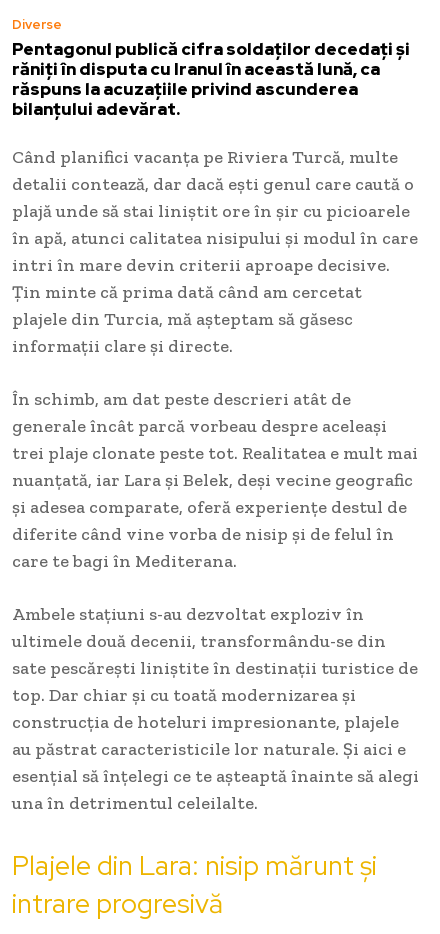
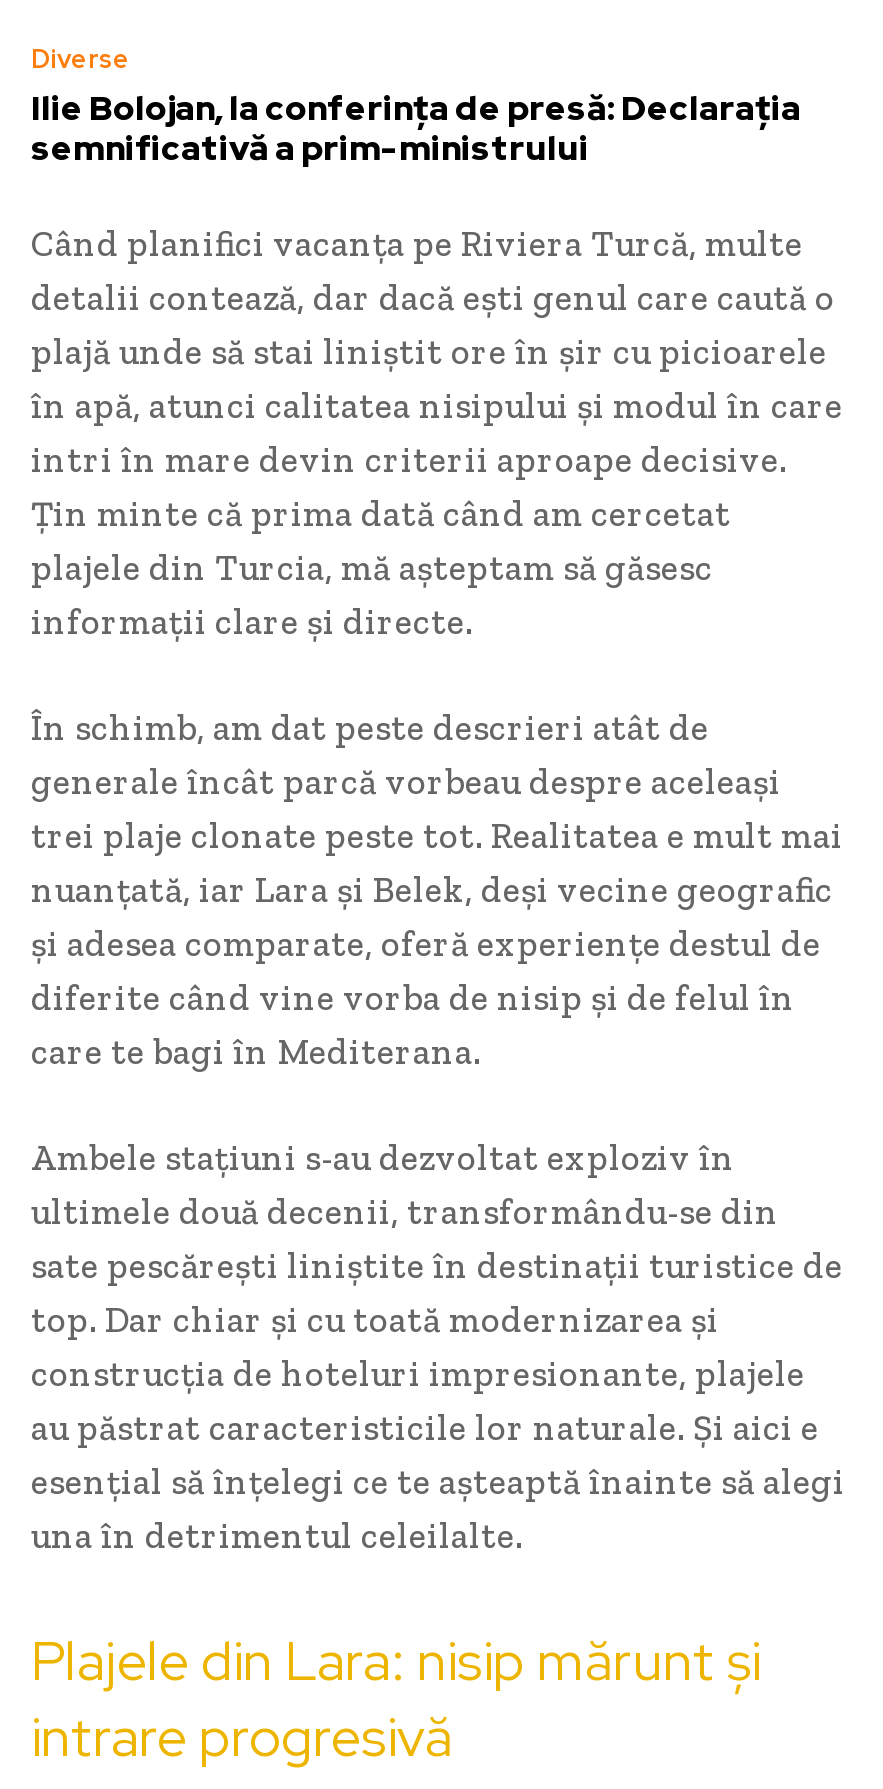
[12,38,410,120] Pentagonul publică cifra soldaților decedați și | răniți în disputa cu Iranul în această lună, ca | răspuns la acuzațiile privind ascunderea | bilanțului adevărat. -> [31,85,801,169] Ilie Bolojan, la conferința de presă: Declarația | semnificativă a prim-ministrului

